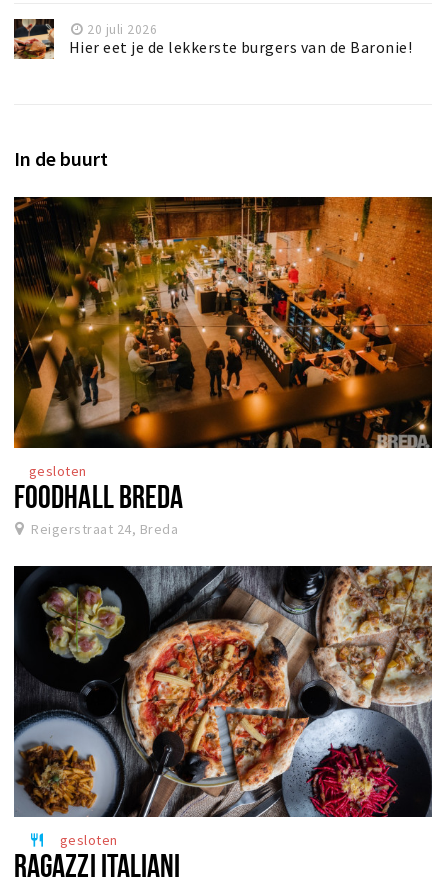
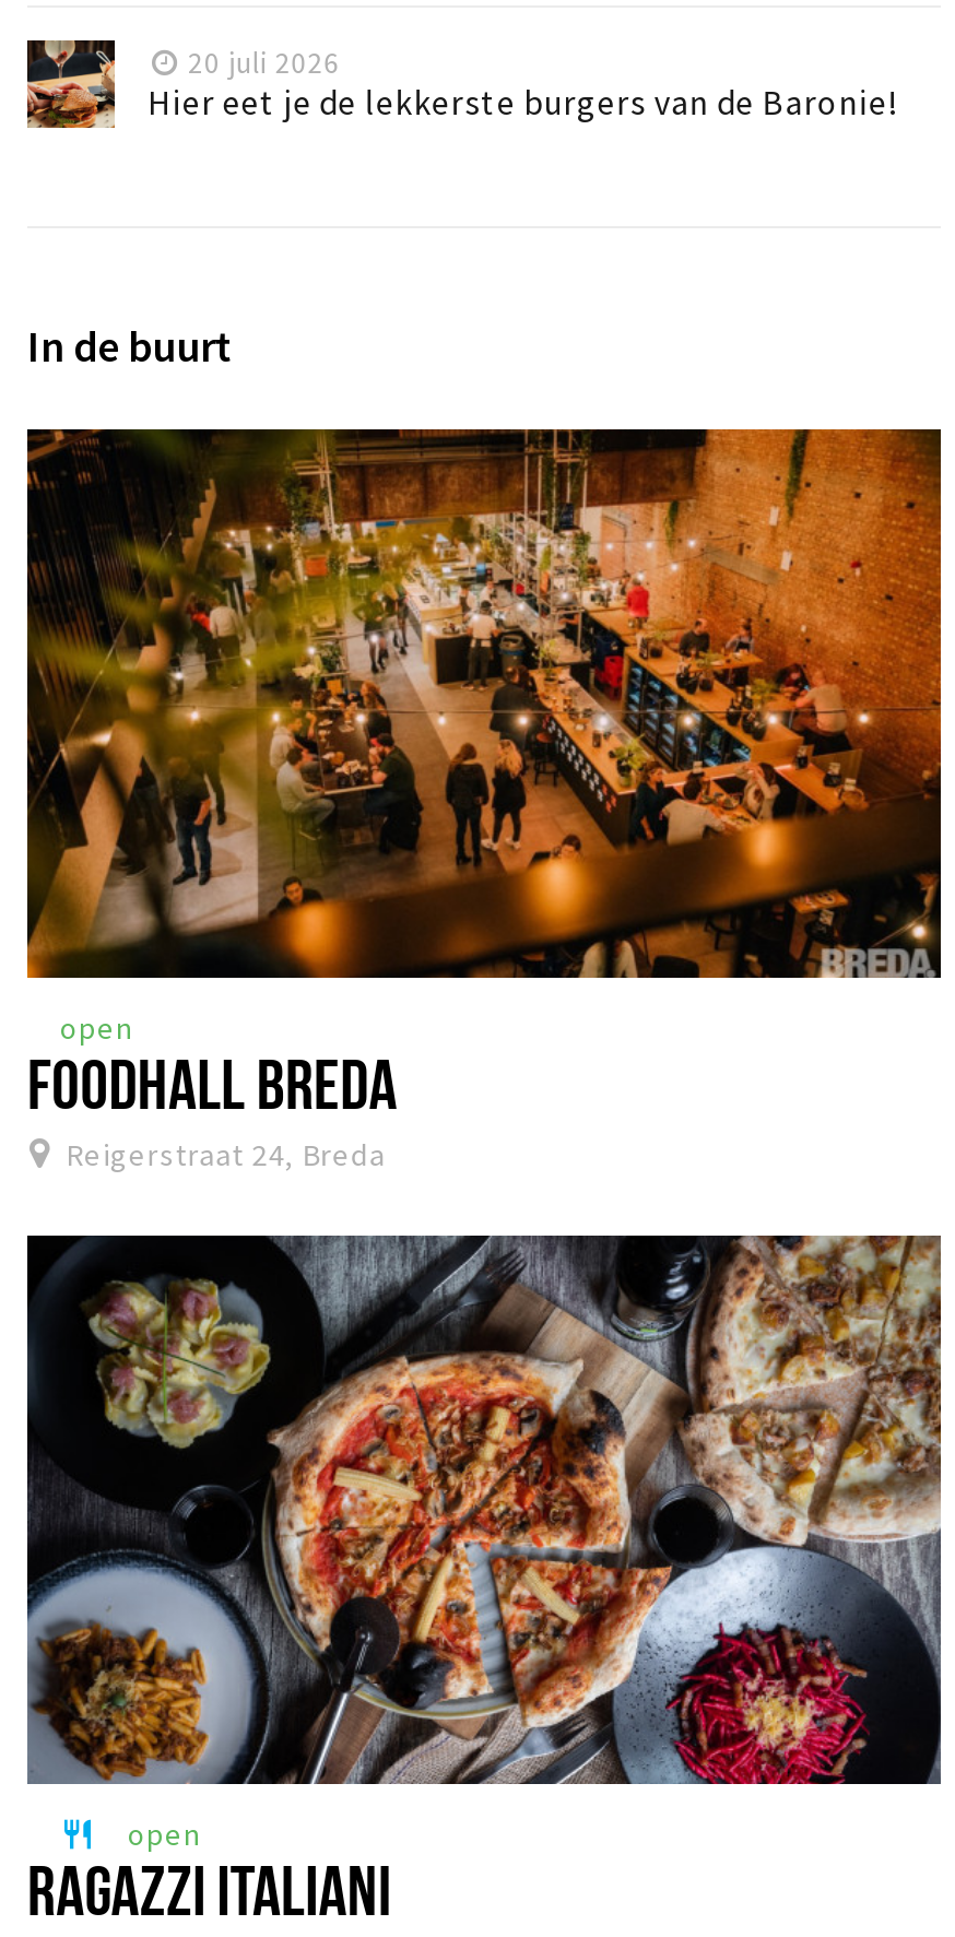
[29,462,87,480] gesloten -> [60,1009,132,1048] open
[60,831,118,849] gesloten -> [128,1814,200,1854] open

